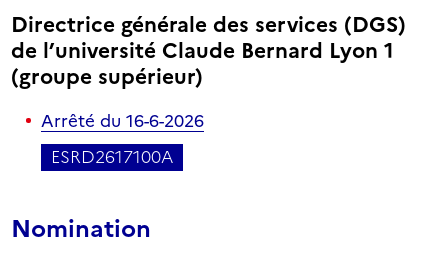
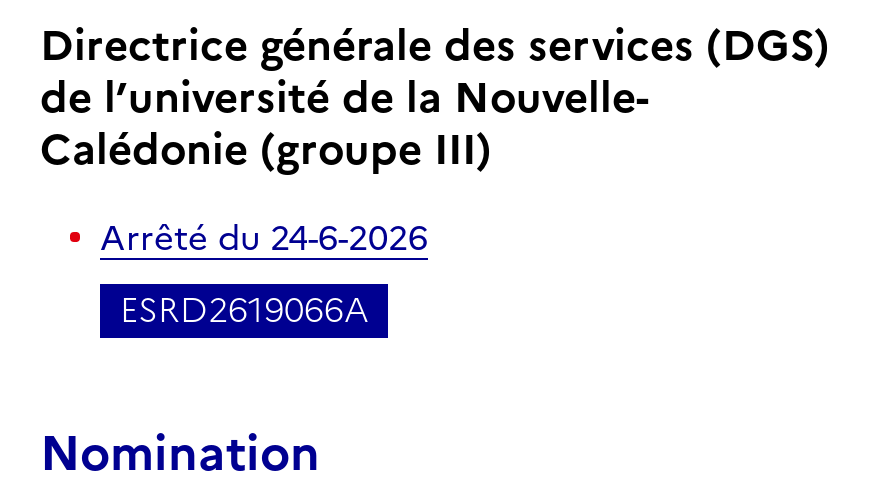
[11,38,394,89] de l’université Claude Bernard Lyon 1 | (groupe supérieur) -> [40,72,650,174] de l’université de la Nouvelle- | Calédonie (groupe III)
[41,111,204,131] Arrêté du 16-6-2026 -> [100,218,428,258] Arrêté du 24-6-2026
[51,147,173,167] ESRD2617100A -> [120,290,368,330] ESRD2619066A

